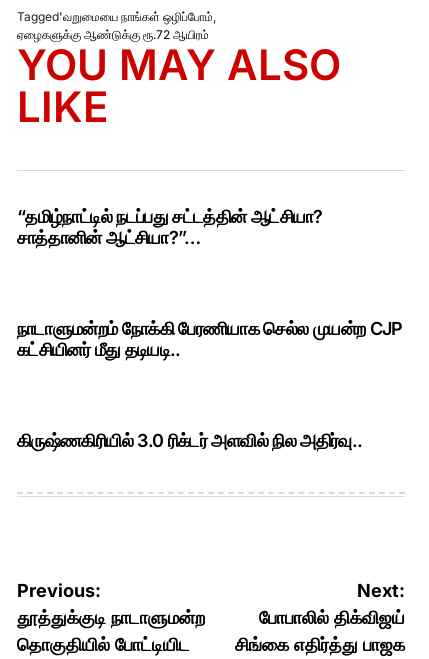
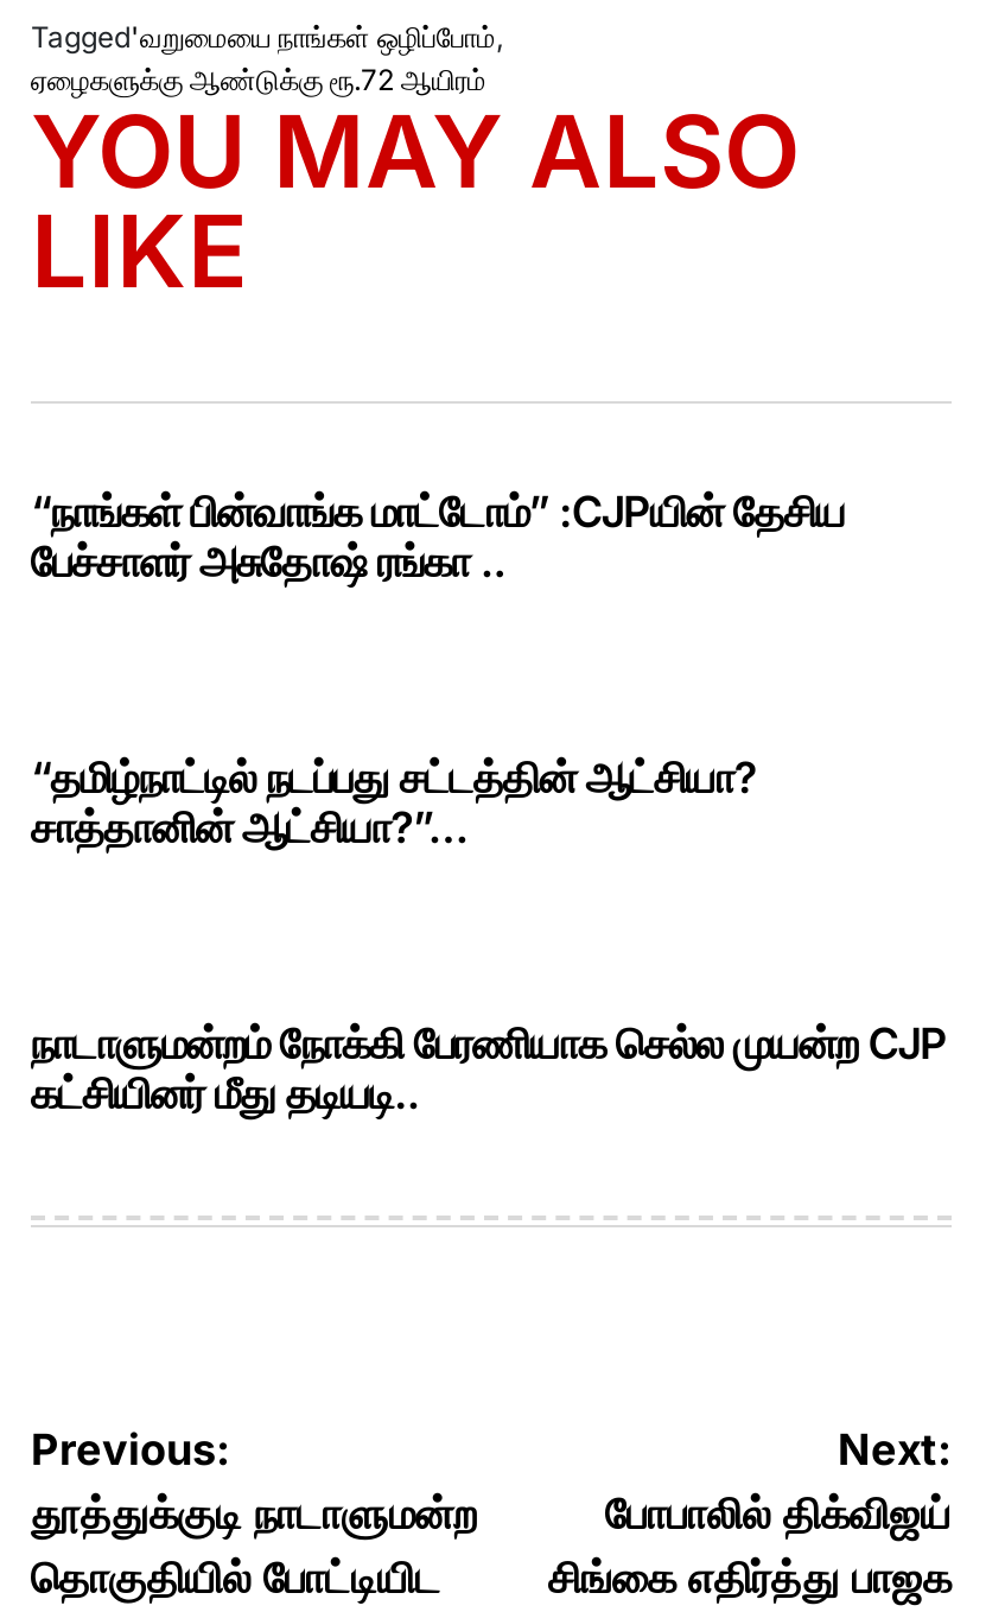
none -> [31,487,845,587] “நாங்கள் பின்வாங்க மாட்டோம்” :CJPயின் தேசிய | பேச்சாளர் அசுதோஷ் ரங்கா ..
moved [17,206,403,339] -> [31,753,946,1069]: “தமிழ்நாட்டில் நடப்பது சட்டத்தின் ஆட்சியா? | சாத்தானின் ஆட்சியா?”… | நாடாளுமன்றம் நோக்கி பேரணியாக செல்ல முயன்ற CJP
[17,430,362,451] கிருஷ்ணகிரியில் 3.0 ரிக்டர் அளவில் நில அதிர்வு.. -> none

